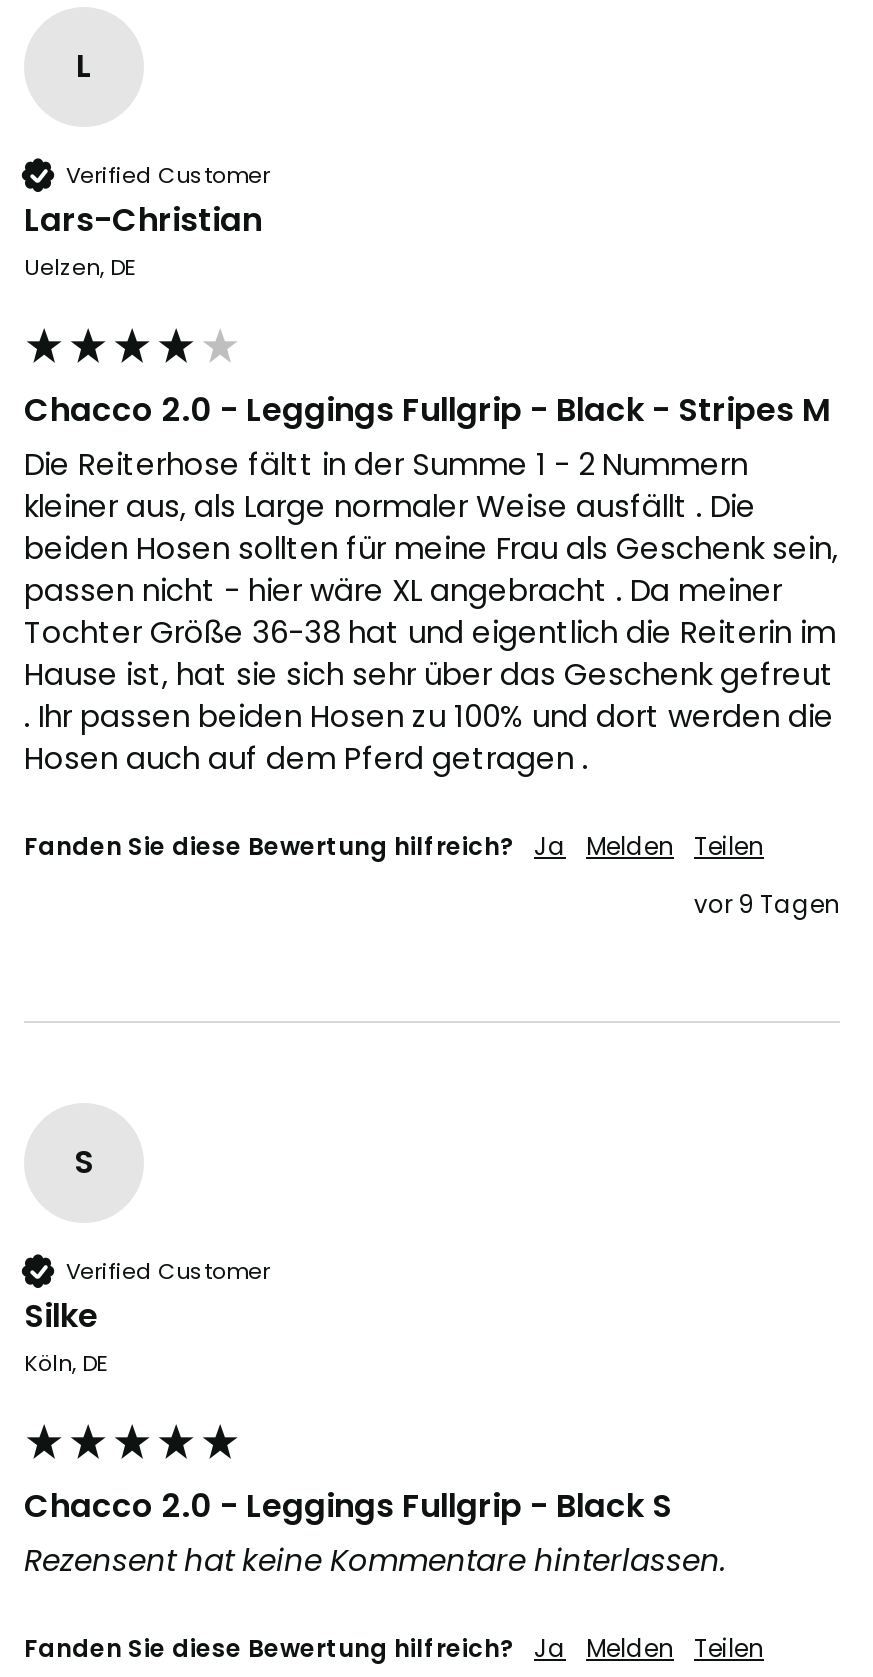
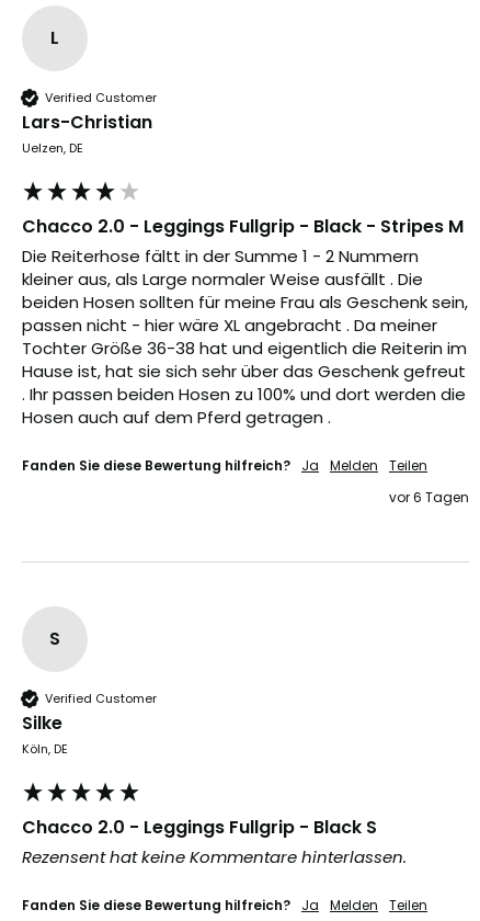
[694,887,840,921] vor 9 Tagen -> [389,488,469,507] vor 6 Tagen

